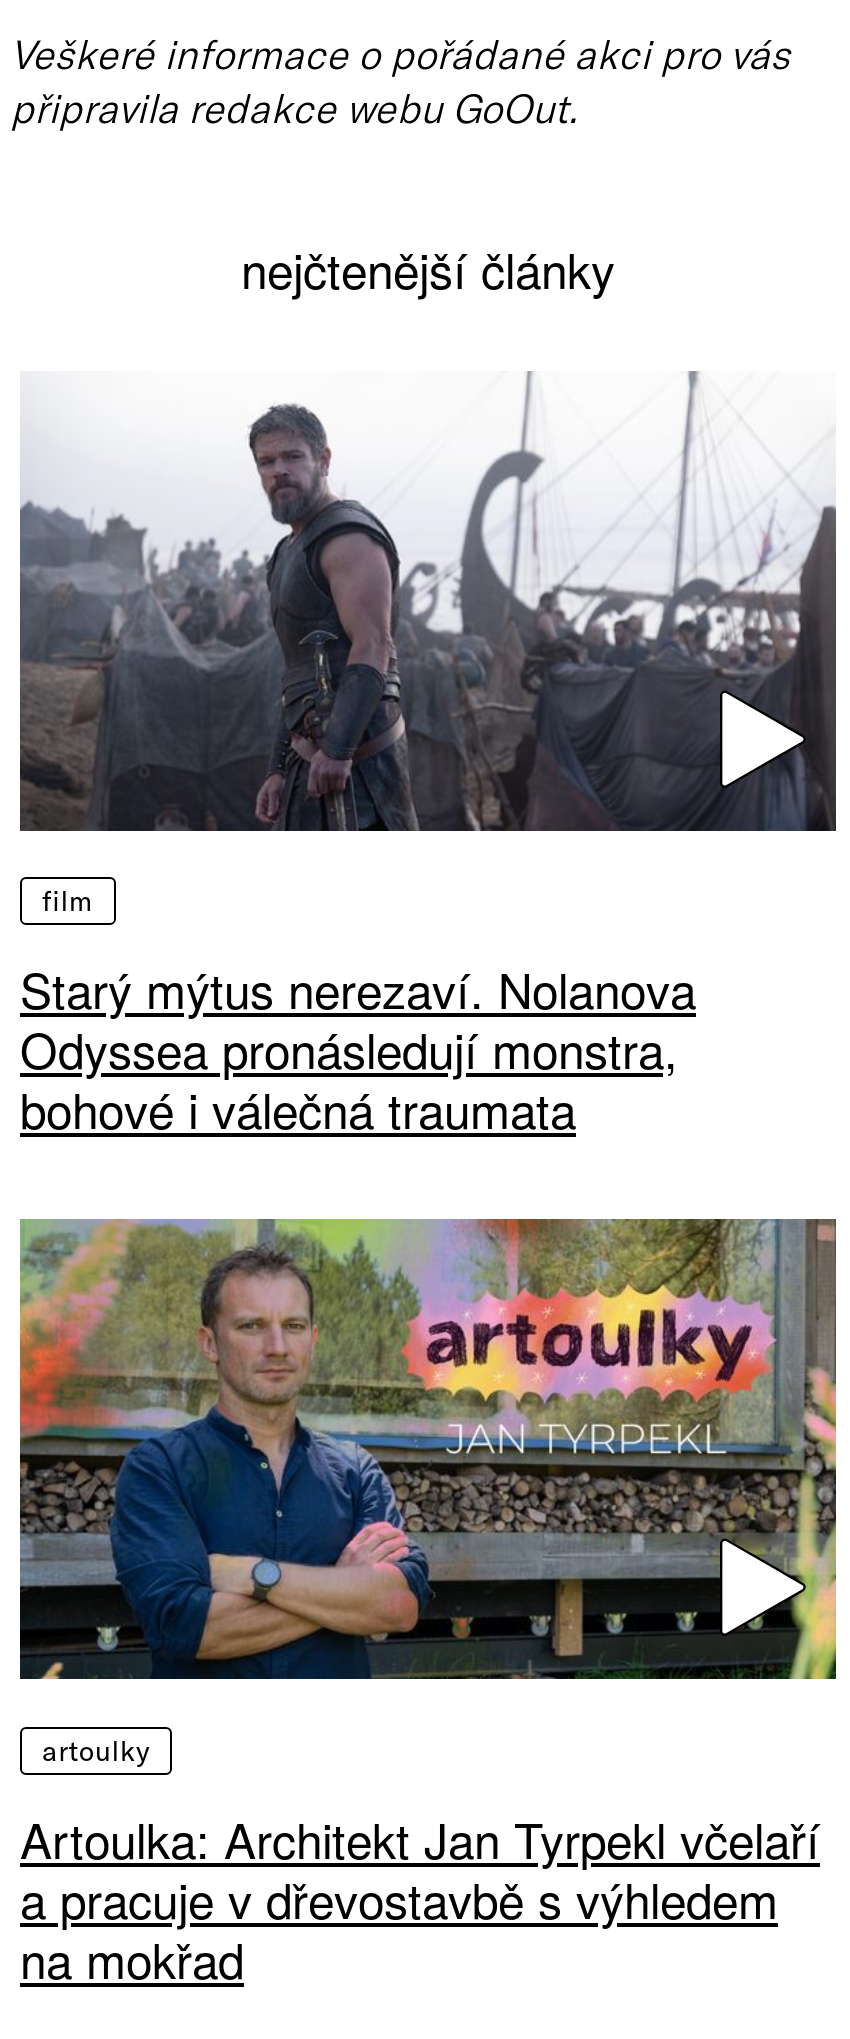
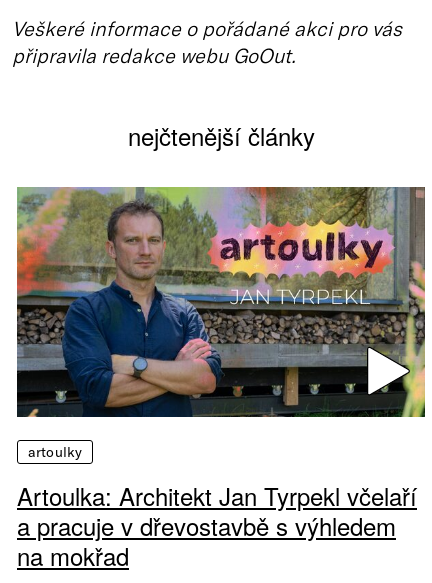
[18,371,838,1144] [image] | film | Starý mýtus nerezaví. Nolanova | Odyssea pronásledují monstra, | bohové i válečná traumata -> none

